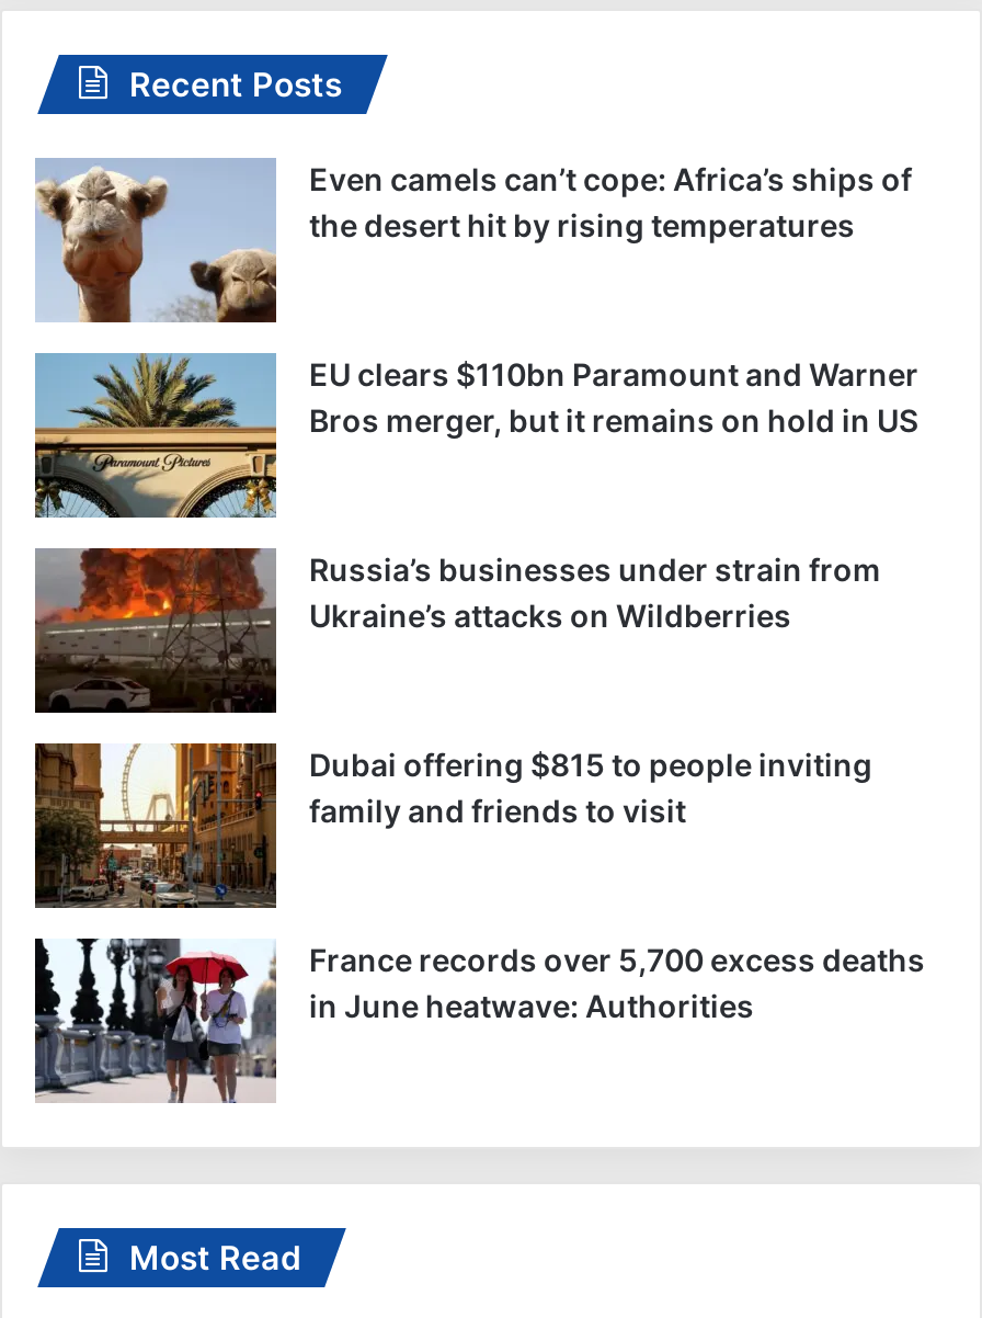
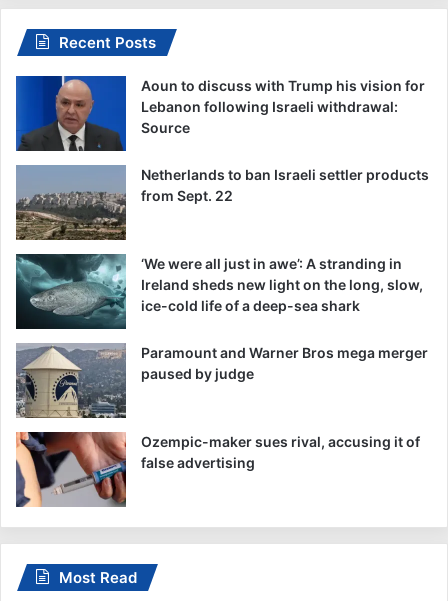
[35,160,912,325] [image] | Even camels can’t cope: Africa’s ships of | the desert hit by rising temperatures -> [15,76,425,152] [image] | Aoun to discuss with Trump his vision for | Lebanon following Israeli withdrawal: | Source
[33,353,918,520] [image] | EU clears $110bn Paramount and Warner | Bros merger, but it remains on hold in US -> [15,166,429,241] [image] | Netherlands to ban Israeli settler products | from Sept. 22
[33,546,881,713] [image] | Russia’s businesses under strain from | Ukraine’s attacks on Wildberries -> [15,253,423,329] [image] | ‘We were all just in awe’: A stranding in | Ireland sheds new light on the long, slow, | ice-cold life of a deep-sea shark
[33,741,872,908] [image] | Dubai offering $815 to people inviting | family and friends to visit -> [15,343,428,418] [image] | Paramount and Warner Bros mega merger | paused by judge
[33,936,925,1103] [image] | France records over 5,700 excess deaths | in June heatwave: Authorities -> [15,431,420,508] [image] | Ozempic-maker sues rival, accusing it of | false advertising

